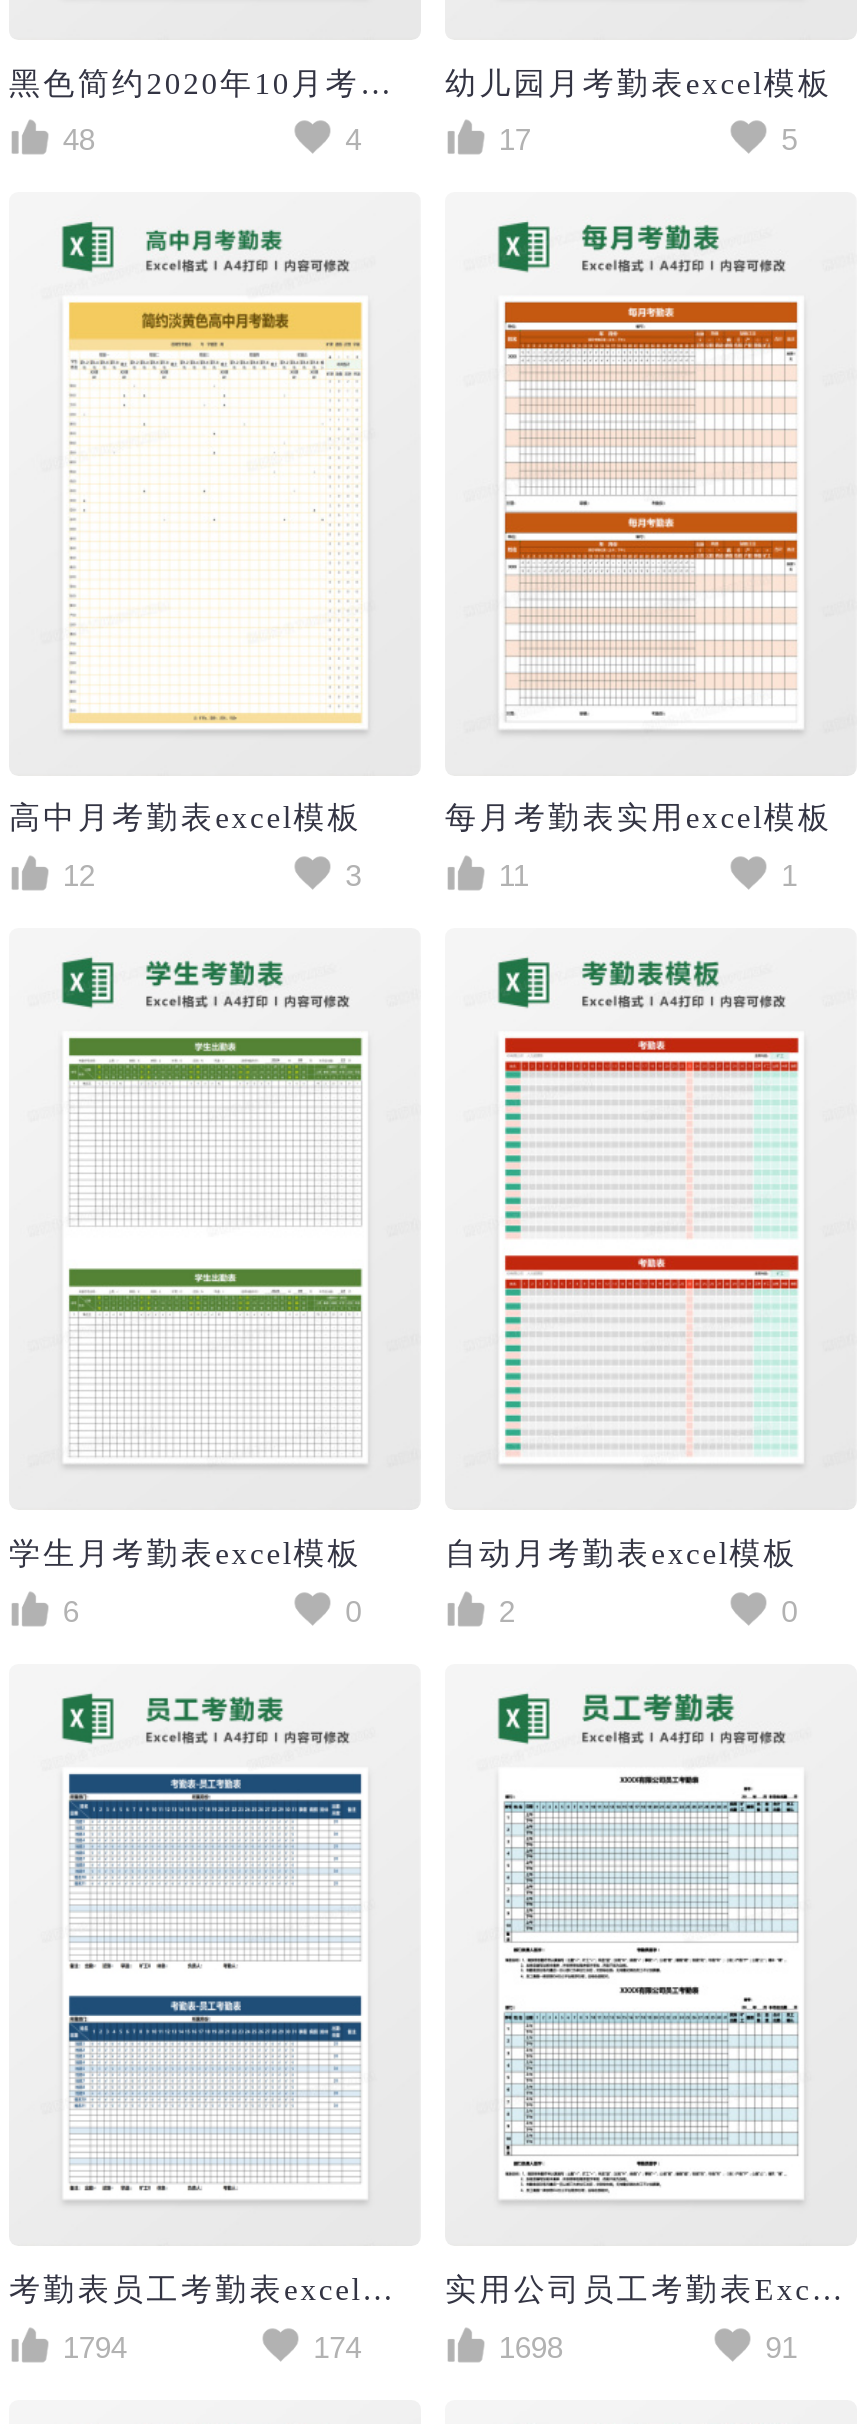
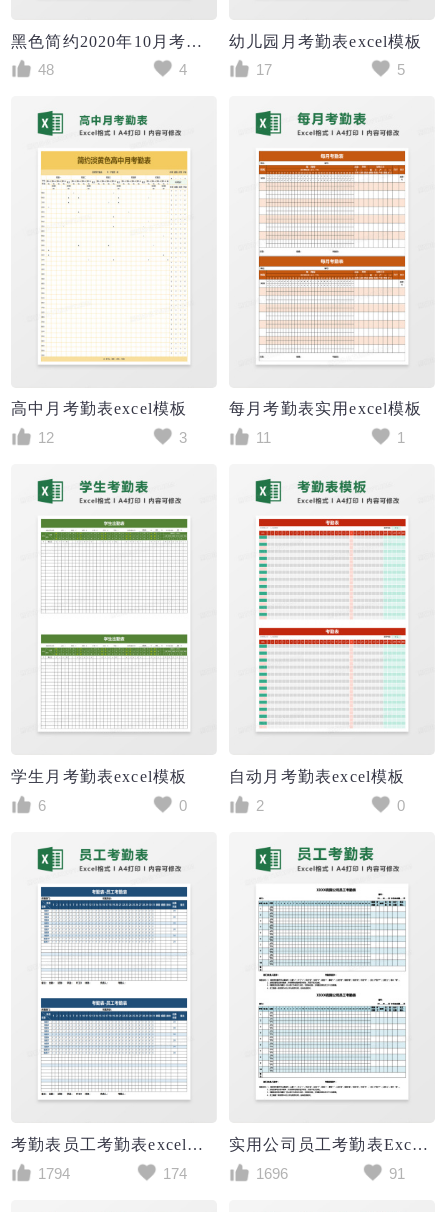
[499,2329,563,2363] 1698 -> [256,1165,288,1182] 1696

